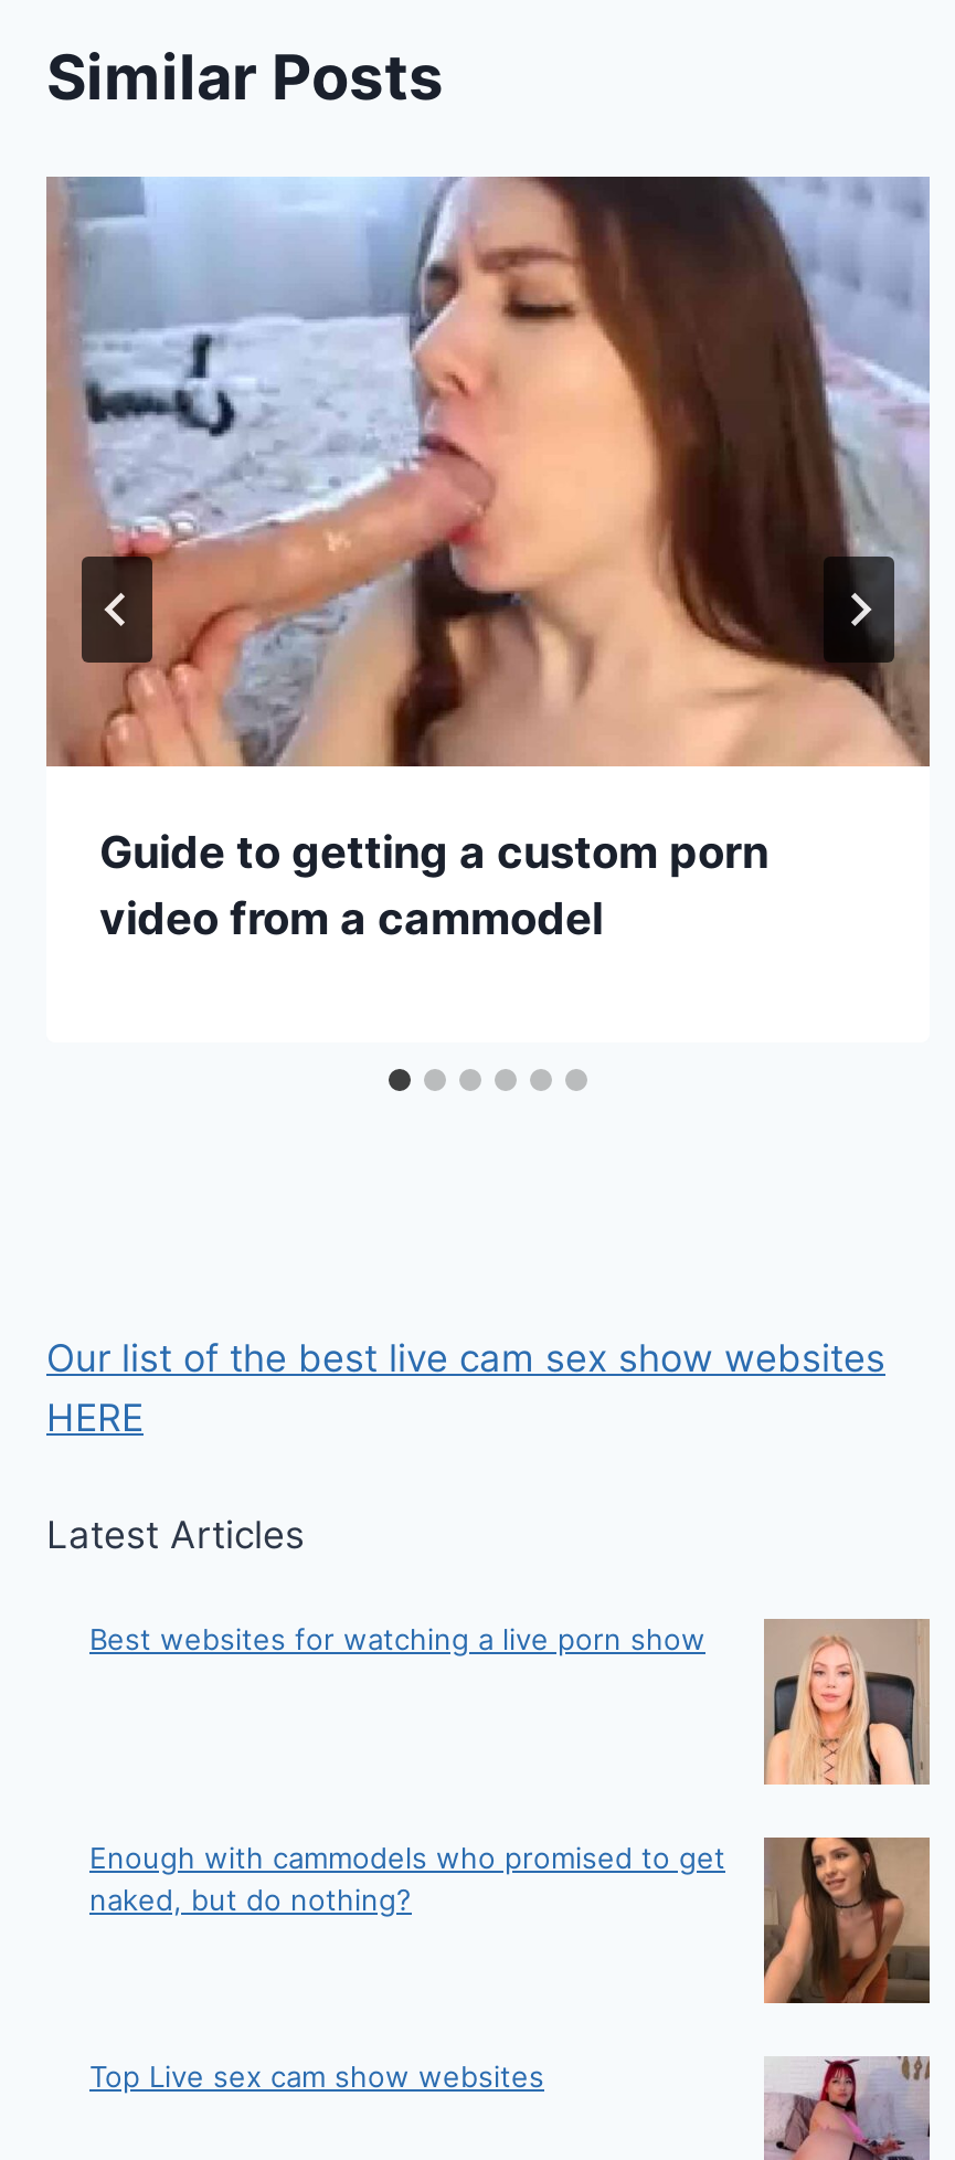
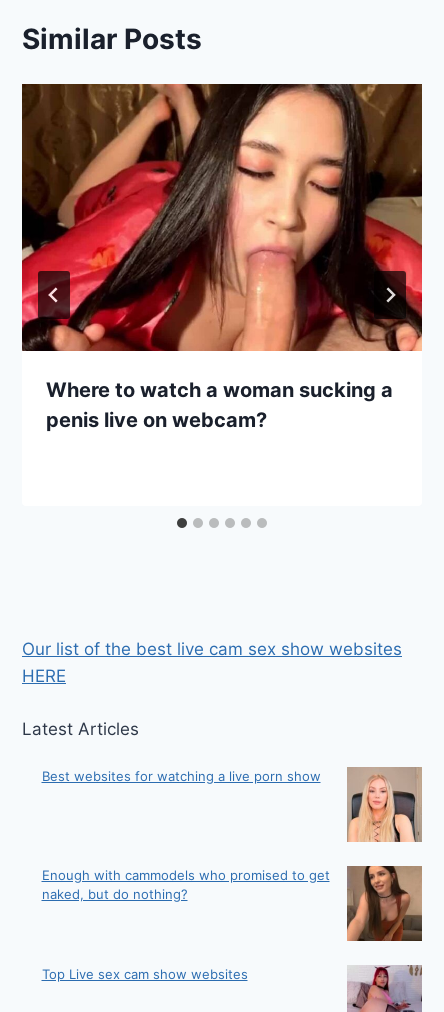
[46,174,932,945] [image] | Guide to getting a custom porn | video from a cammodel -> [21,83,423,432] [image] | Where to watch a woman sucking a | penis live on webcam?

